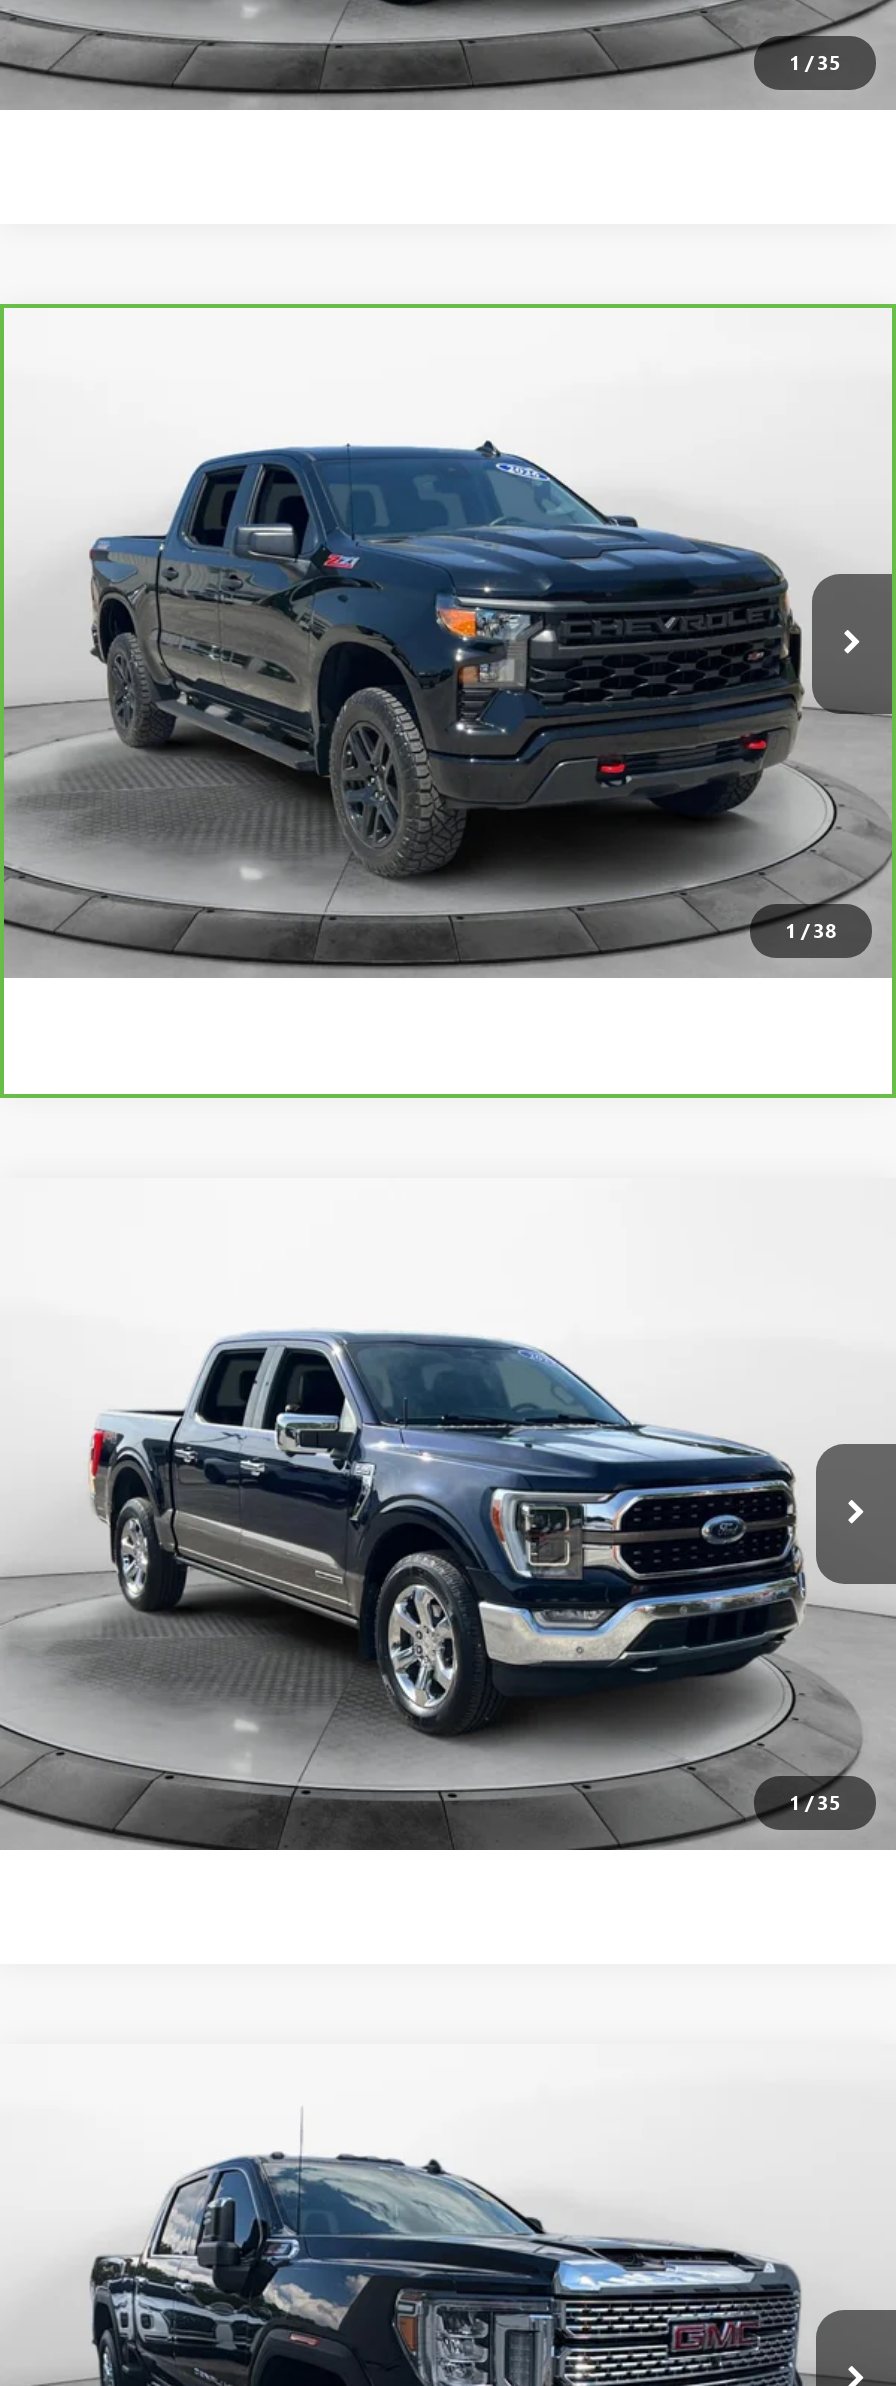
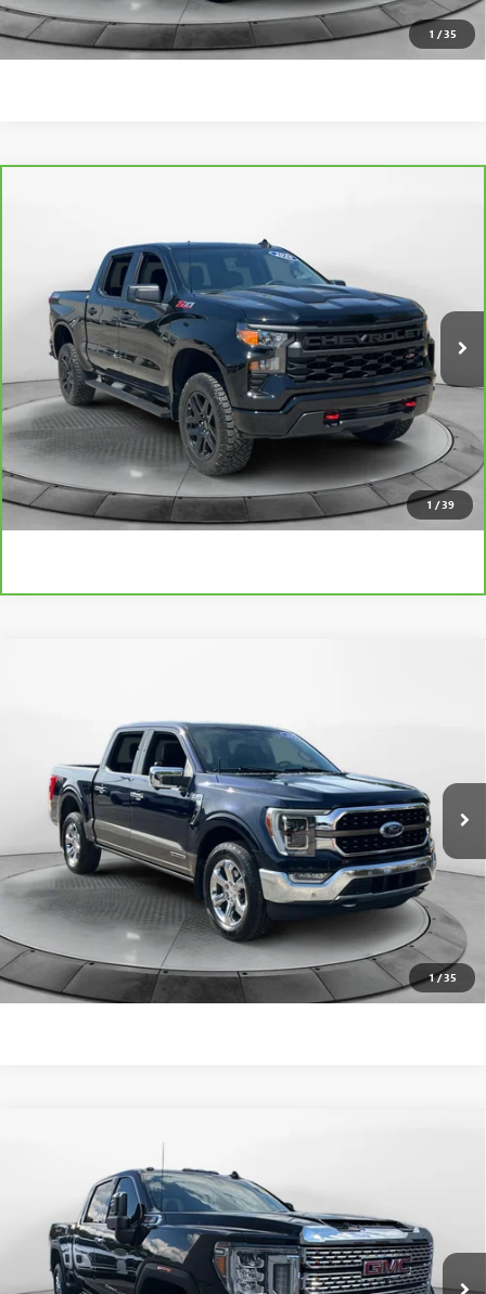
[785,916,837,944] 1 / 38 -> [426,497,454,512] 1 / 39

